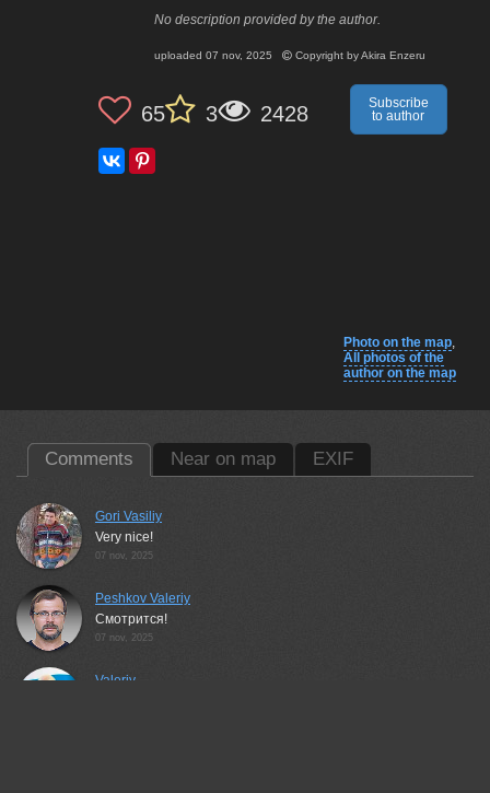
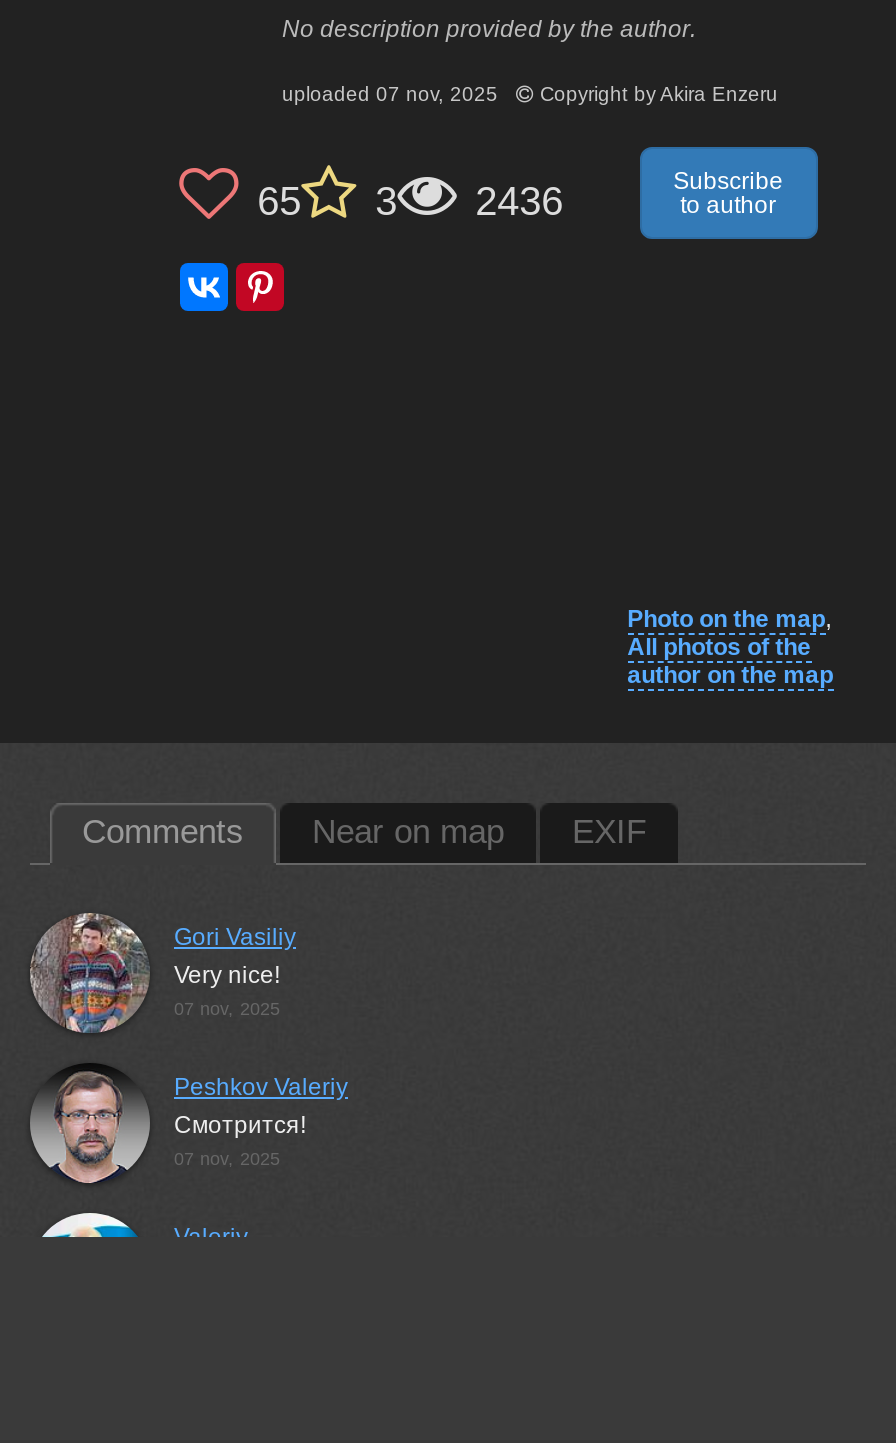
[141,101,308,125] 65 3 2428 -> [257,178,563,222] 65 3 2436

